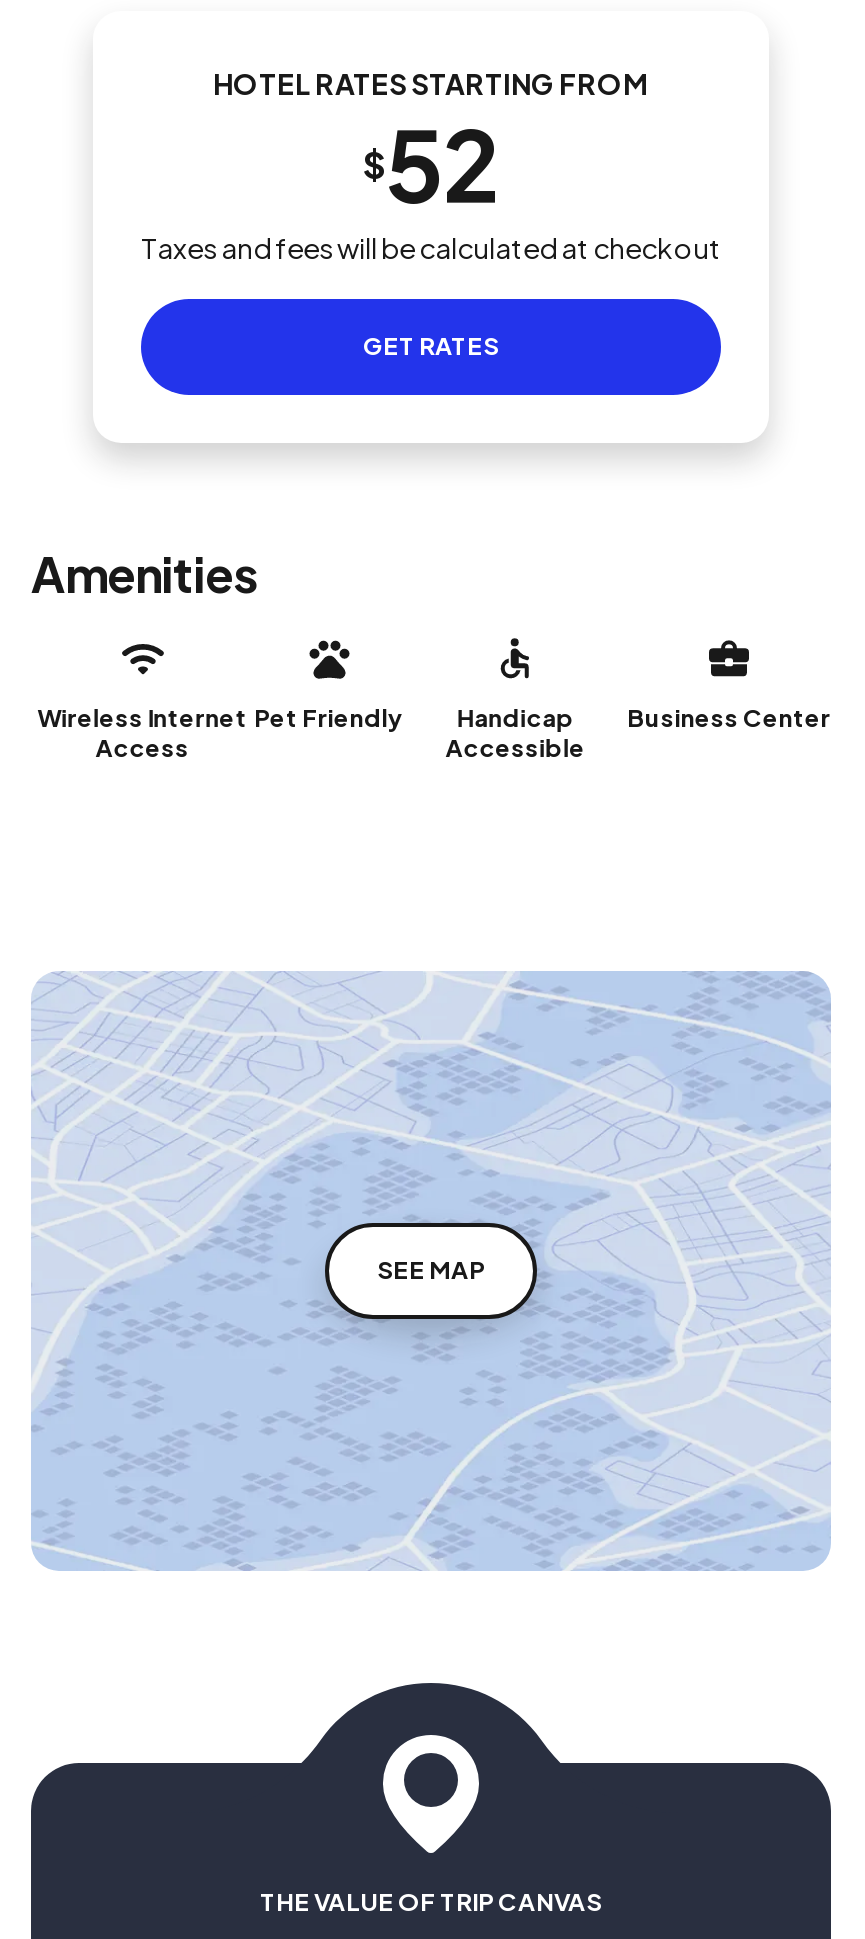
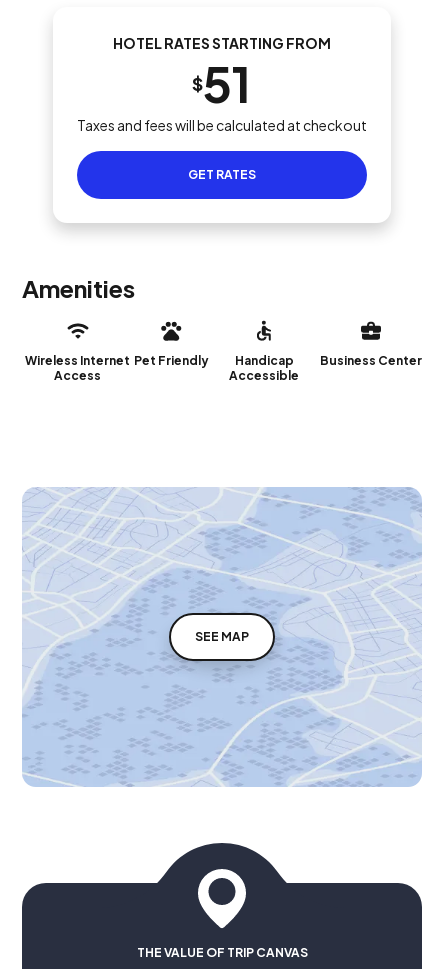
[363,103,499,225] $52 -> [192,53,251,114] $51

